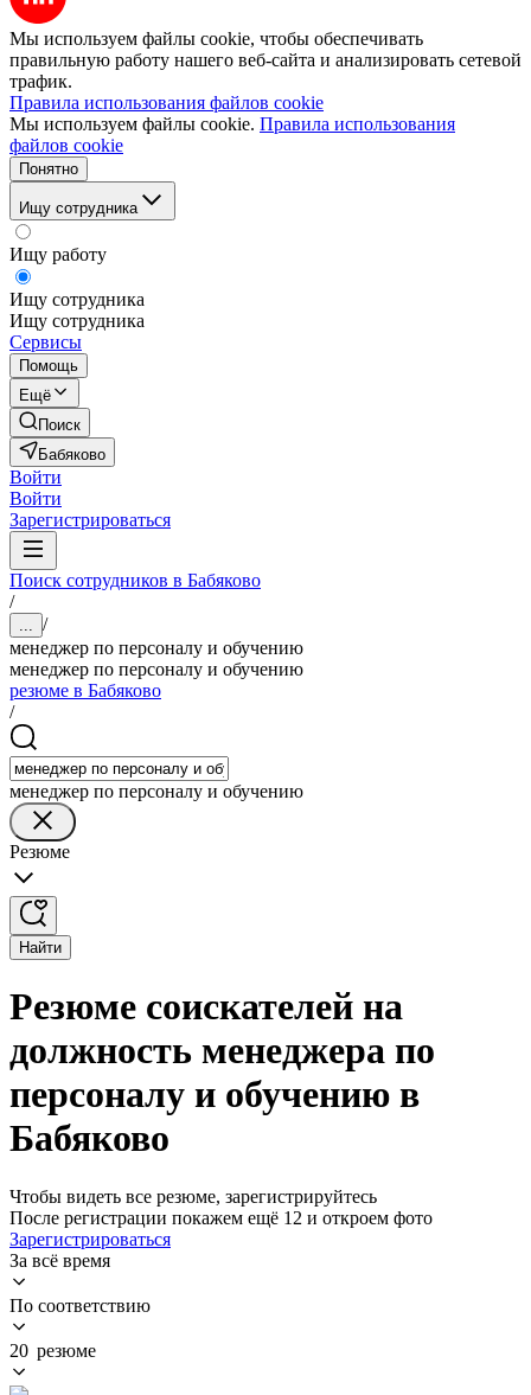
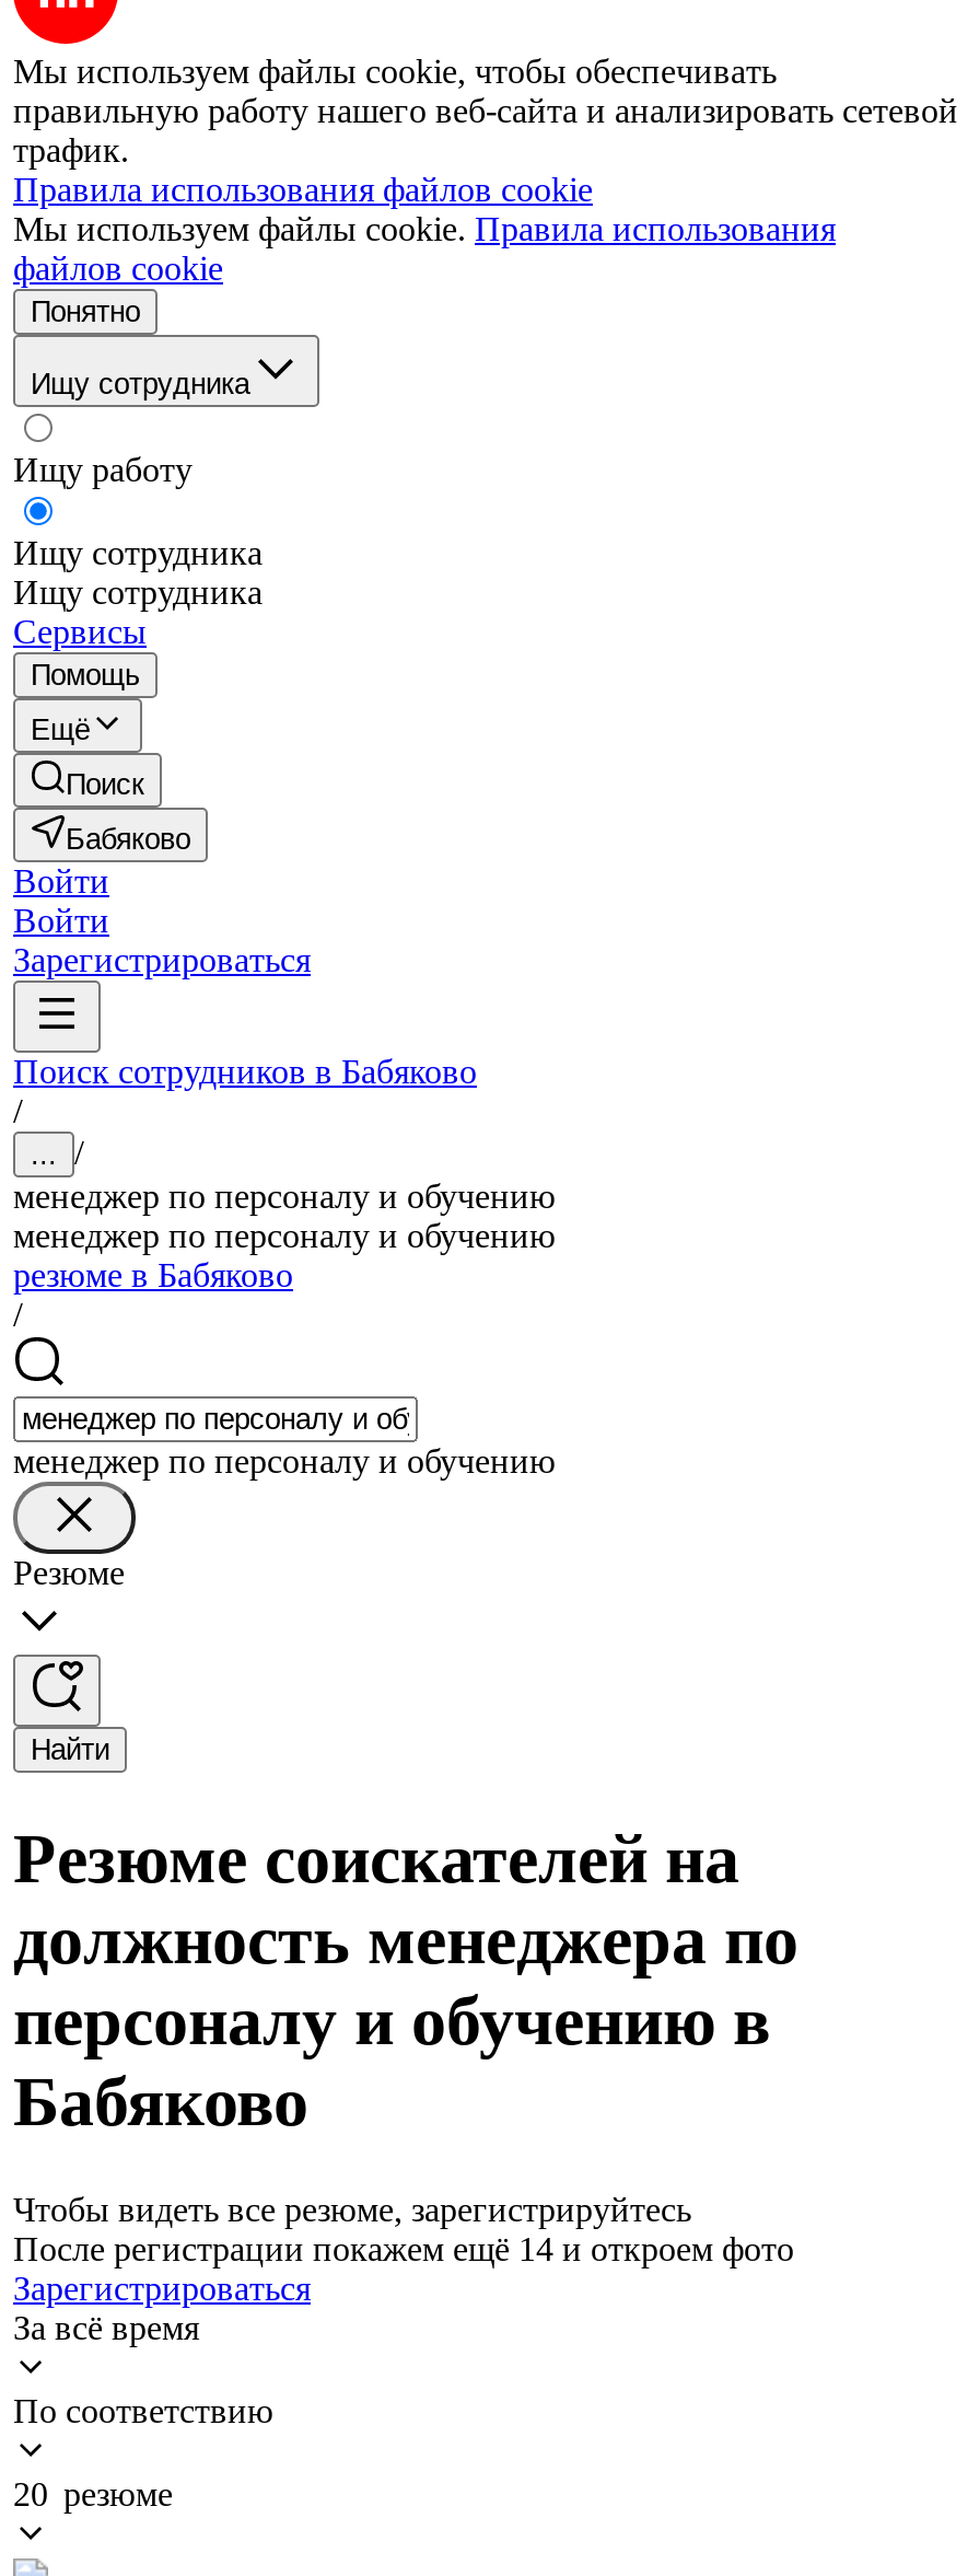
[9,1208,433,1228] После регистрации покажем ещё 12 и откроем фото -> [13,2230,794,2267] После регистрации покажем ещё 14 и откроем фото

